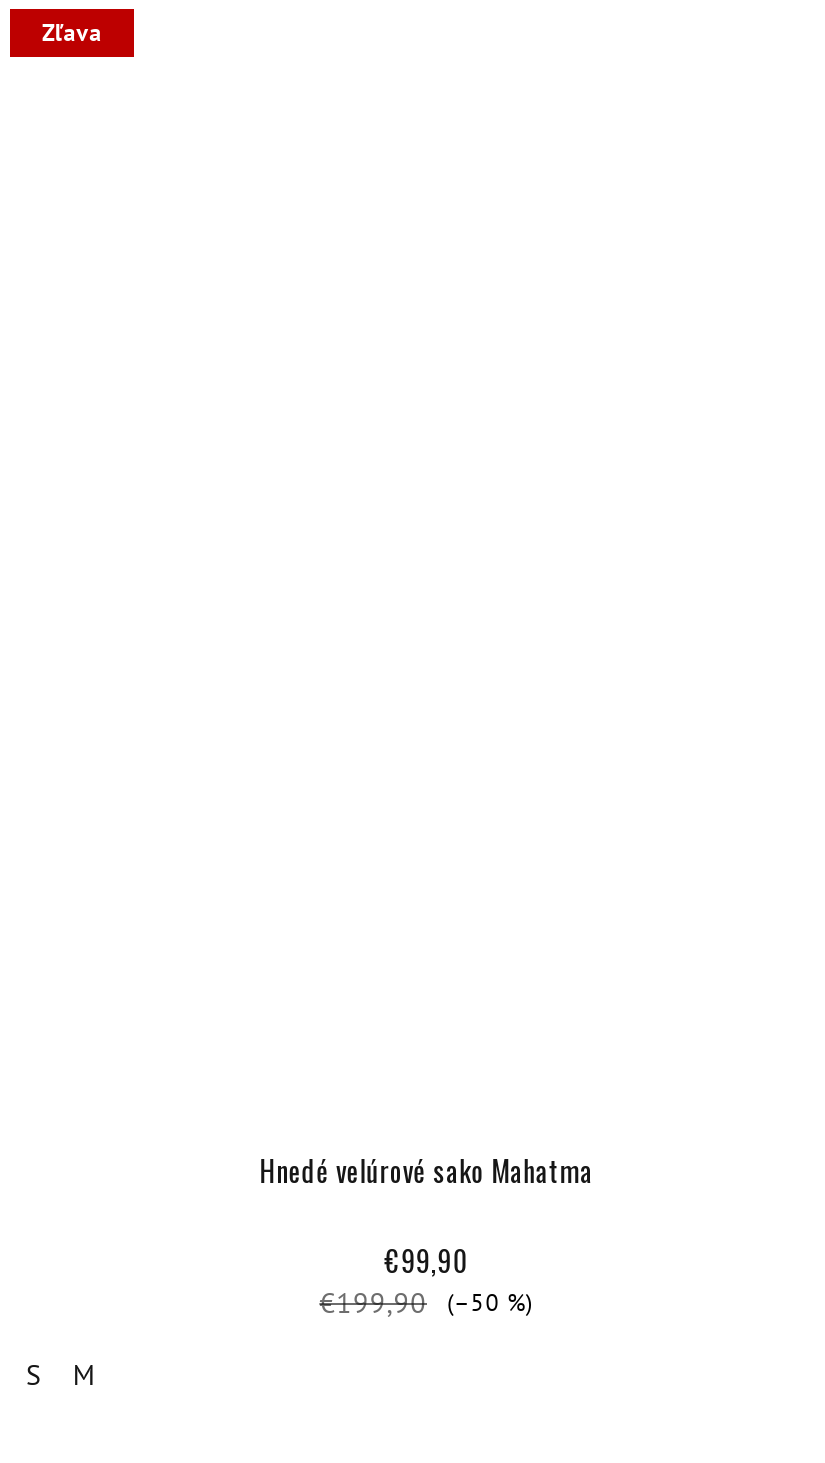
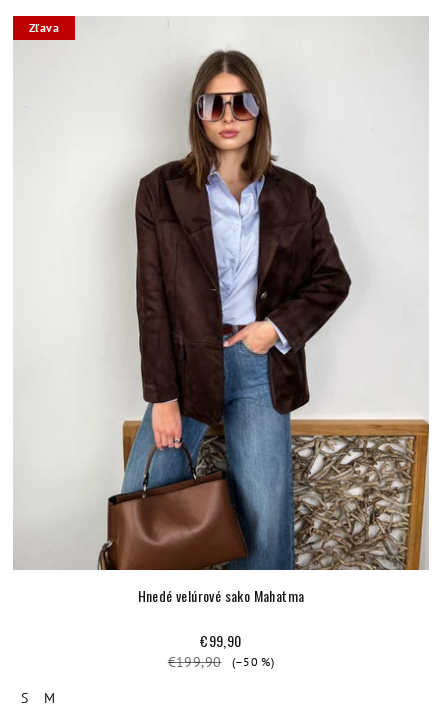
none -> [13,15,430,571] [image]

